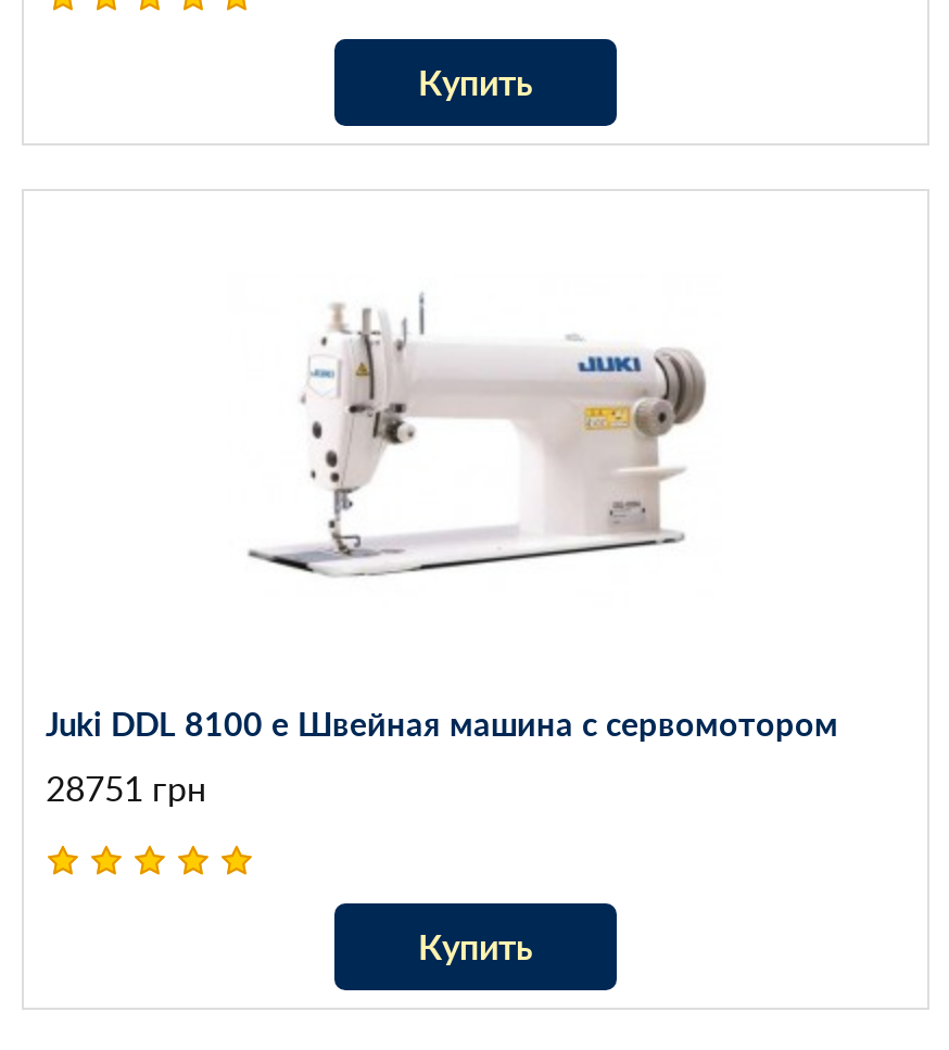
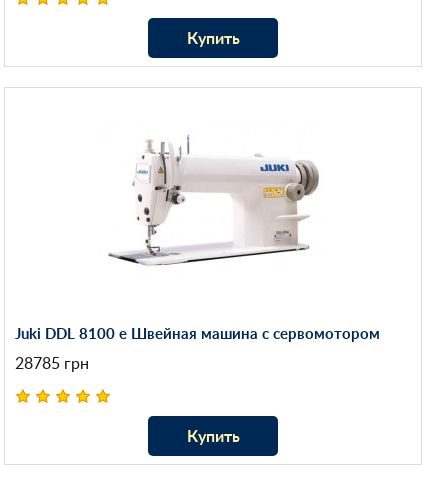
[46,764,206,812] 28751 грн -> [15,352,89,374] 28785 грн

